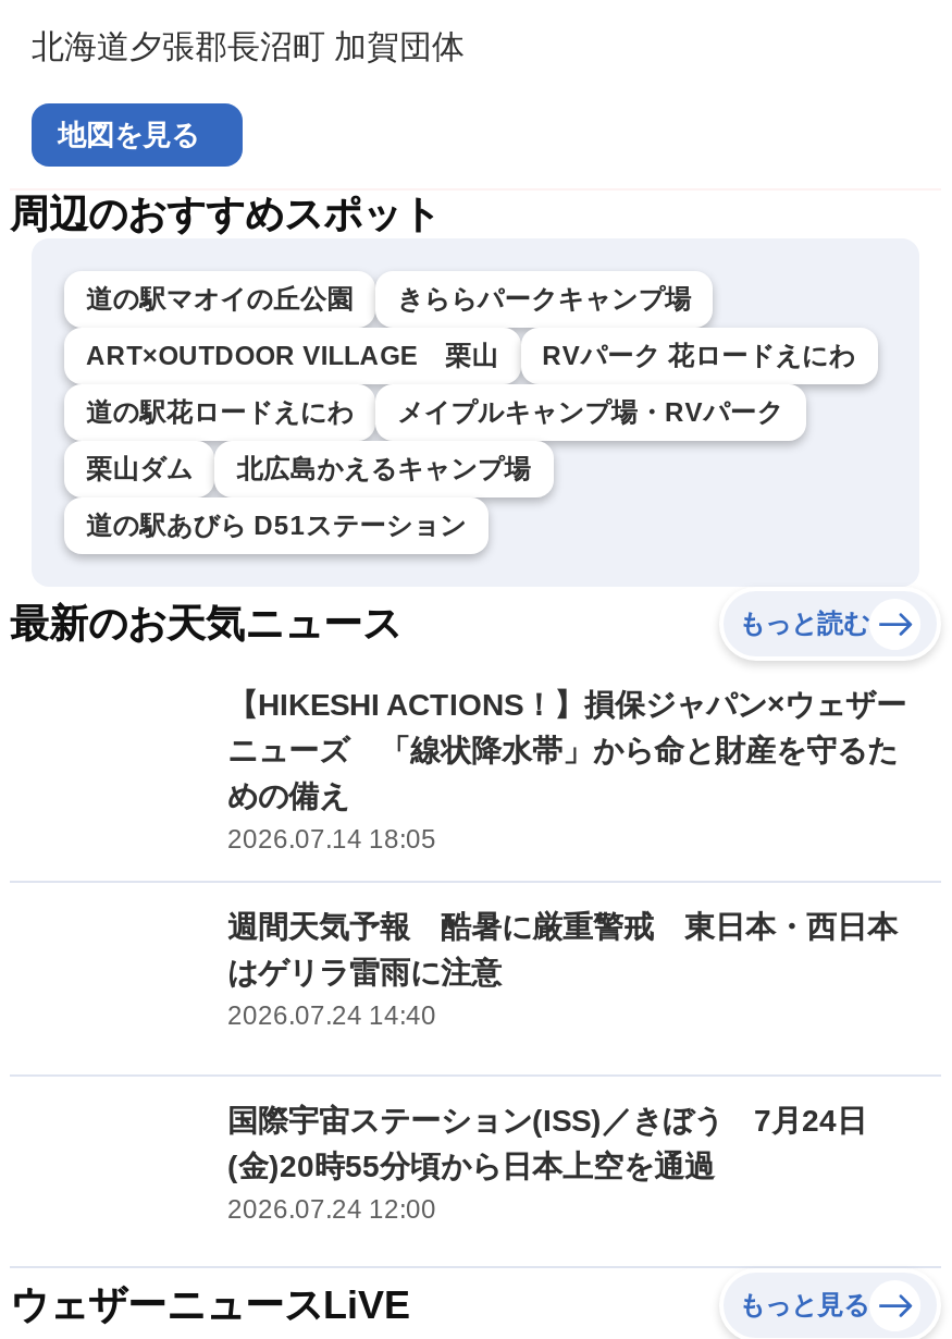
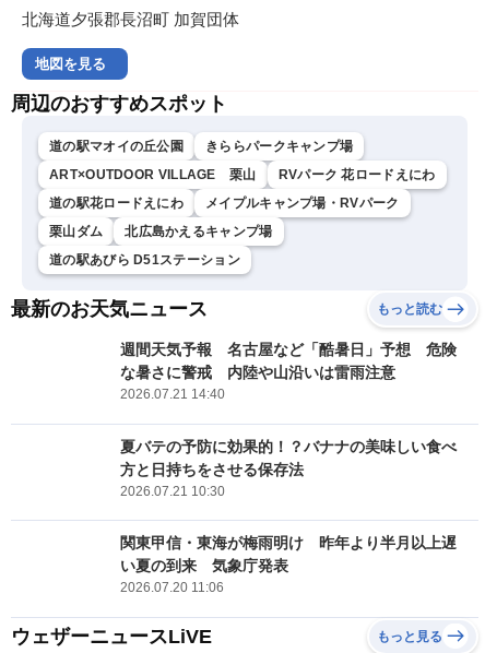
[227,687,906,855] 【HIKESHI ACTIONS！】損保ジャパン×ウェザー | ニューズ 「線状降水帯」から命と財産を守るた | めの備え | 2026.07.14 18:05 -> [120,341,457,402] 週間天気予報 名古屋など「酷暑日」予想 危険 | な暑さに警戒 内陸や山沿いは雷雨注意 | 2026.07.21 14:40
[227,909,898,1031] 週間天気予報 酷暑に厳重警戒 東日本・西日本 | はゲリラ雷雨に注意 | 2026.07.24 14:40 -> [120,437,457,498] 夏バテの予防に効果的！？バナナの美味しい食べ | 方と日持ちをさせる保存法 | 2026.07.21 10:30
[227,1102,867,1224] 国際宇宙ステーション(ISS)／きぼう 7月24日 | (金)20時55分頃から日本上空を通過 | 2026.07.24 12:00 -> [120,534,457,595] 関東甲信・東海が梅雨明け 昨年より半月以上遅 | い夏の到来 気象庁発表 | 2026.07.20 11:06

